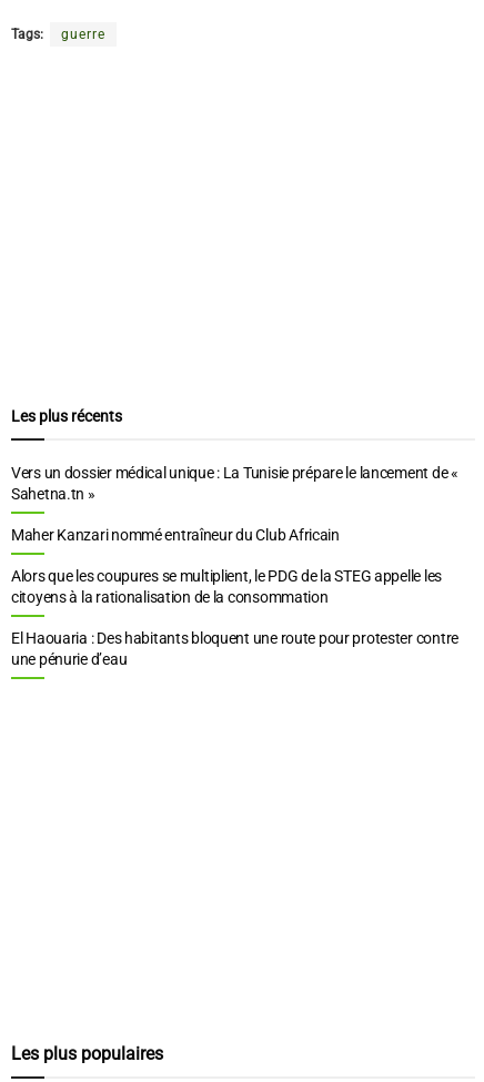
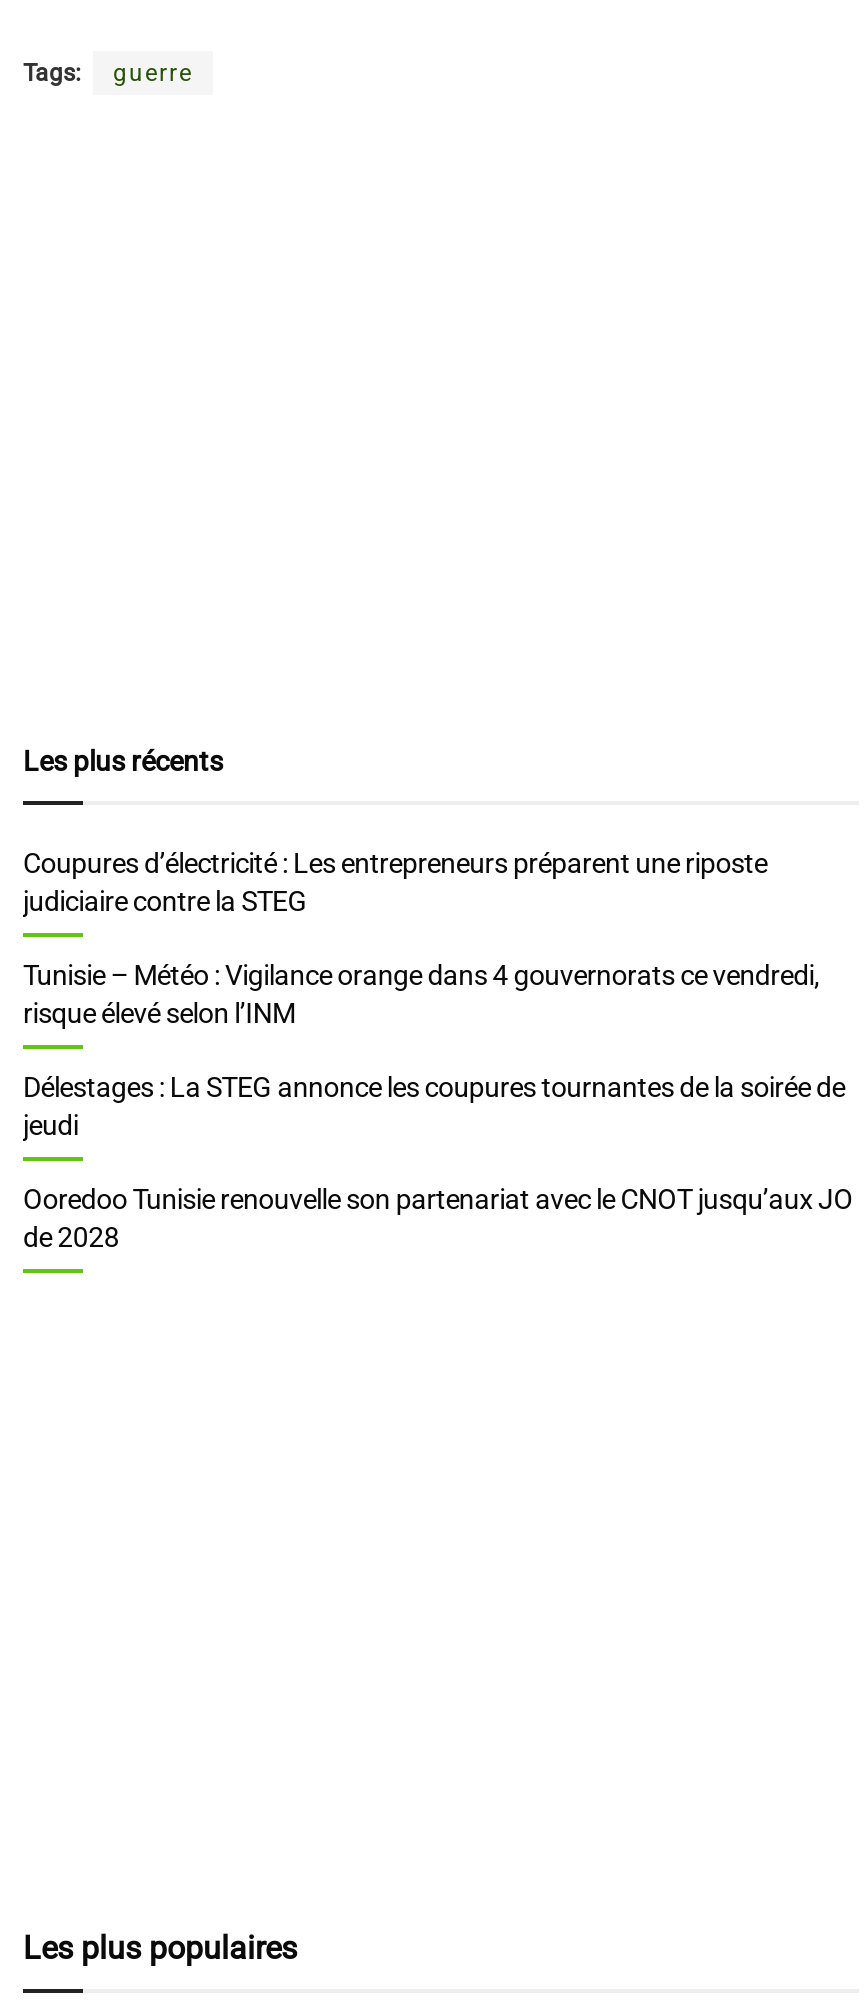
[11,464,458,502] Vers un dossier médical unique : La Tunisie prépare le lancement de « | Sahetna.tn » -> [23,847,767,917] Coupures d’électricité : Les entrepreneurs préparent une riposte | judiciaire contre la STEG
[11,526,339,544] Maher Kanzari nommé entraîneur du Club Africain -> [23,959,819,1029] Tunisie – Météo : Vigilance orange dans 4 gouvernorats ce vendredi, | risque élevé selon l’INM
[11,567,442,606] Alors que les coupures se multiplient, le PDG de la STEG appelle les | citoyens à la rationalisation de la consommation -> [23,1071,845,1141] Délestages : La STEG annonce les coupures tournantes de la soirée de | jeudi
[11,629,458,668] El Haouaria : Des habitants bloquent une route pour protester contre | une pénurie d’eau -> [23,1183,853,1253] Ooredoo Tunisie renouvelle son partenariat avec le CNOT jusqu’aux JO | de 2028

